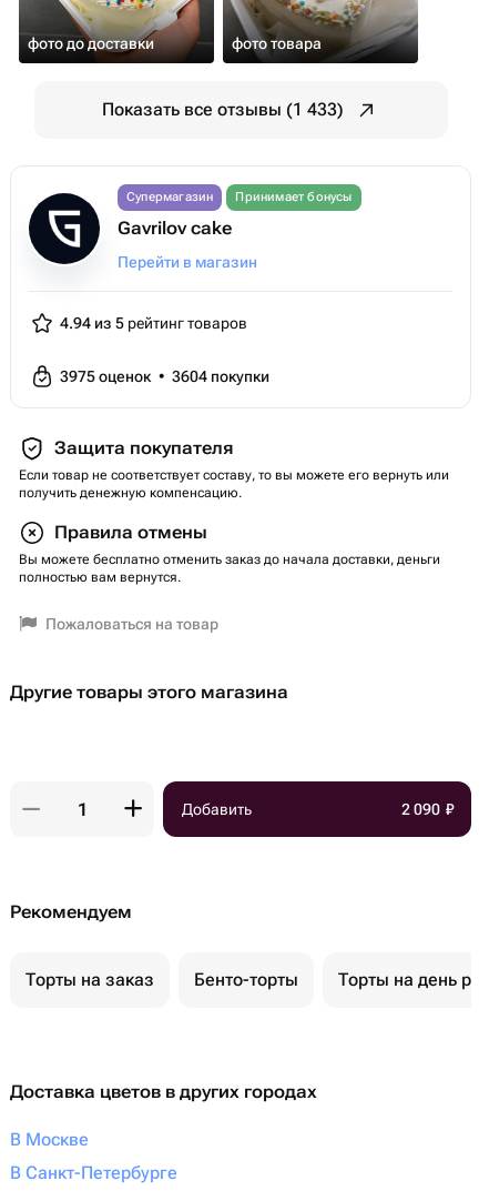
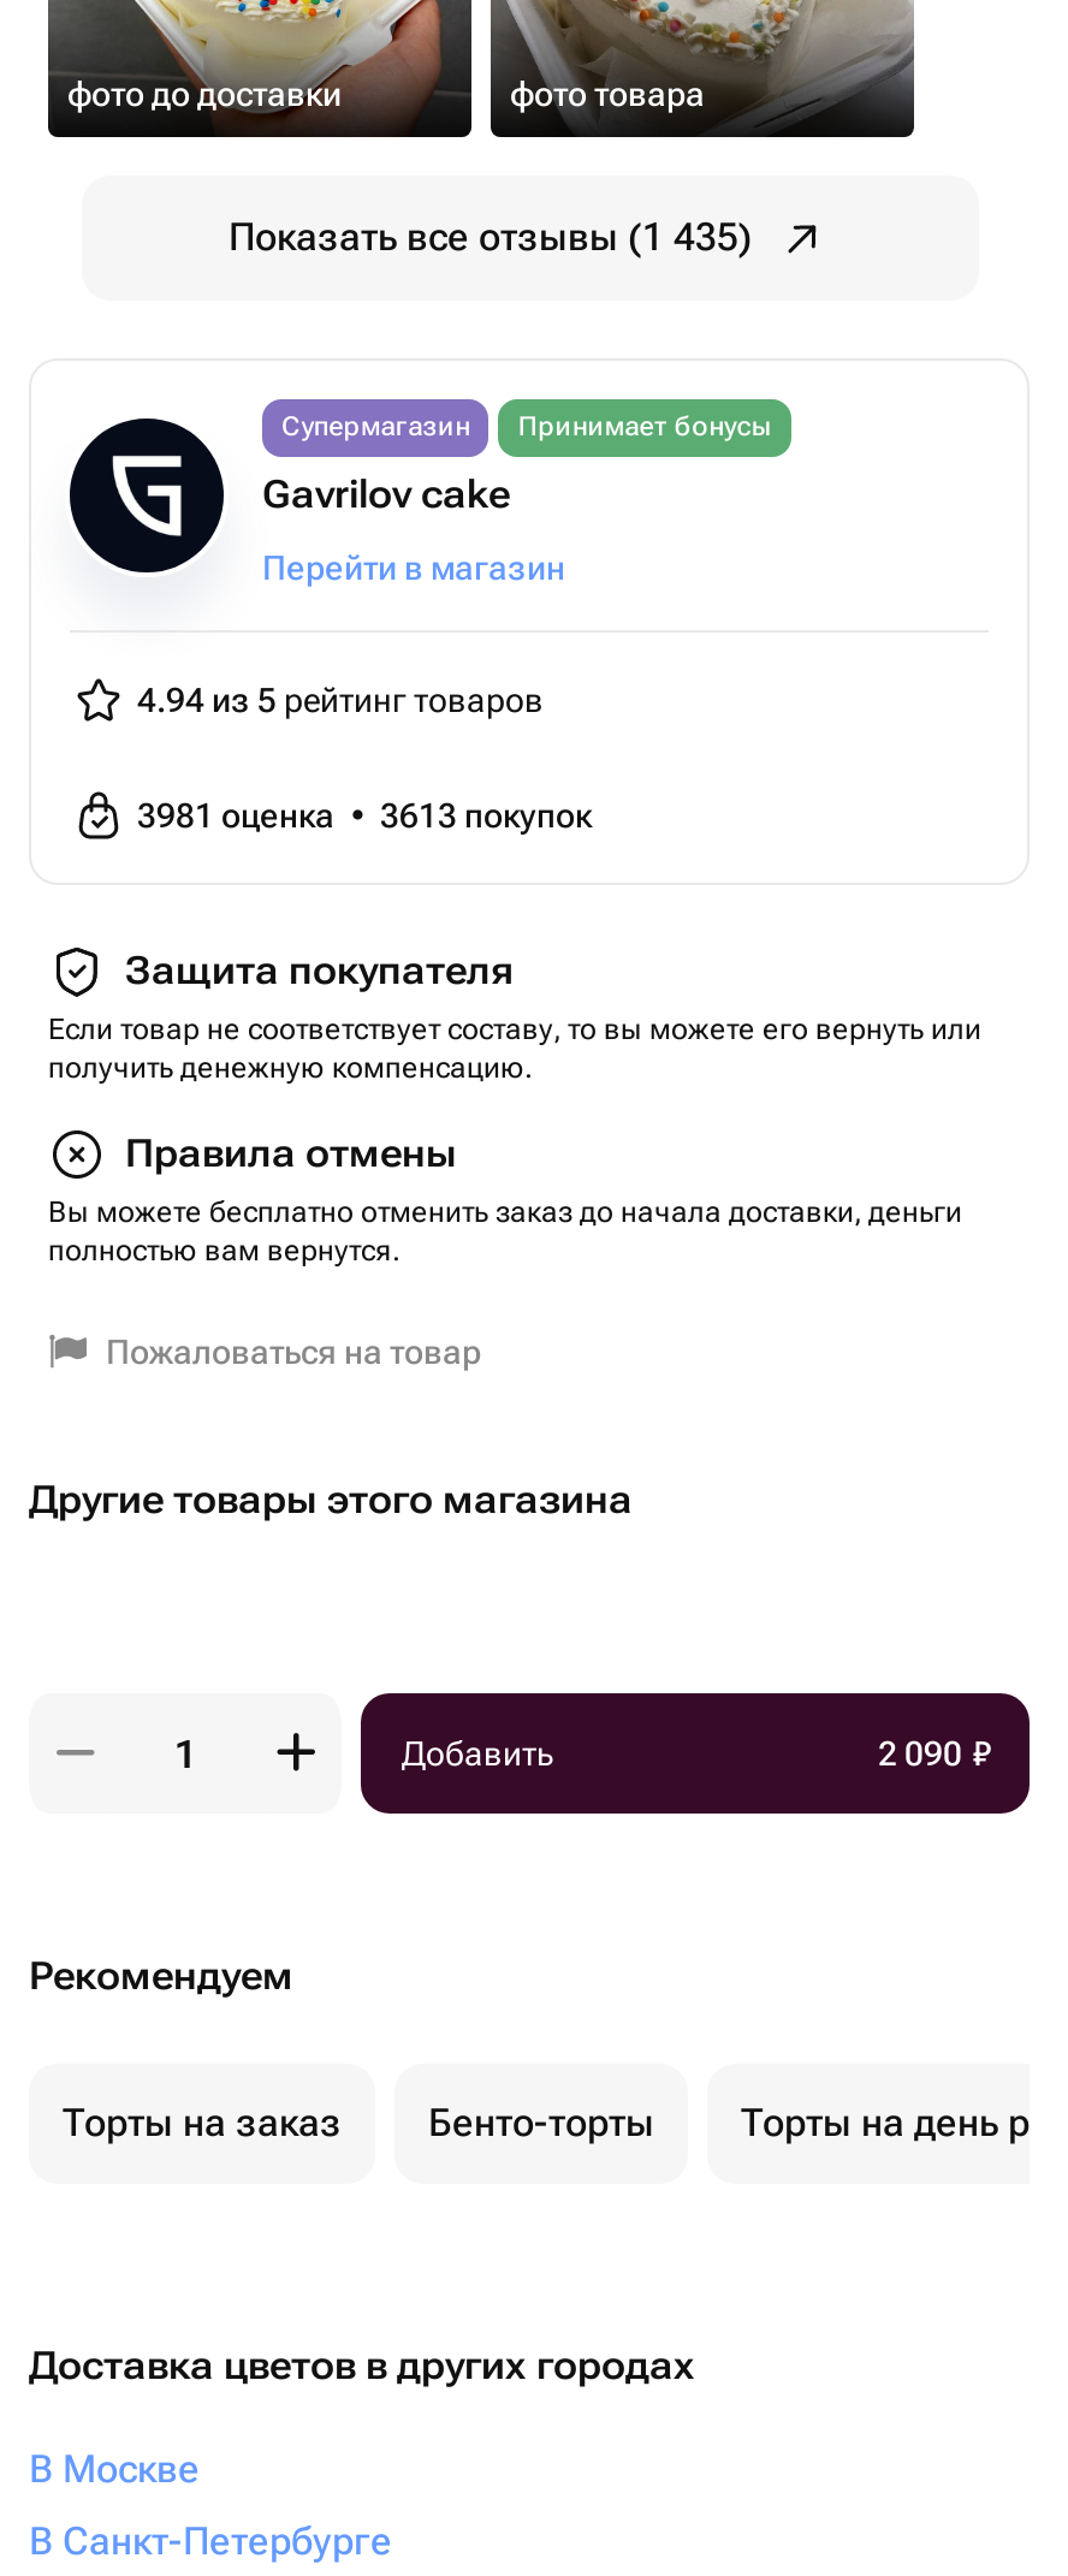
[102,99,344,120] Показать все отзывы (1 433) -> [229,214,753,260] Показать все отзывы (1 435)
[60,367,269,385] 3975 оценок • 3604 покупки -> [137,796,592,835] 3981 оценка • 3613 покупок

